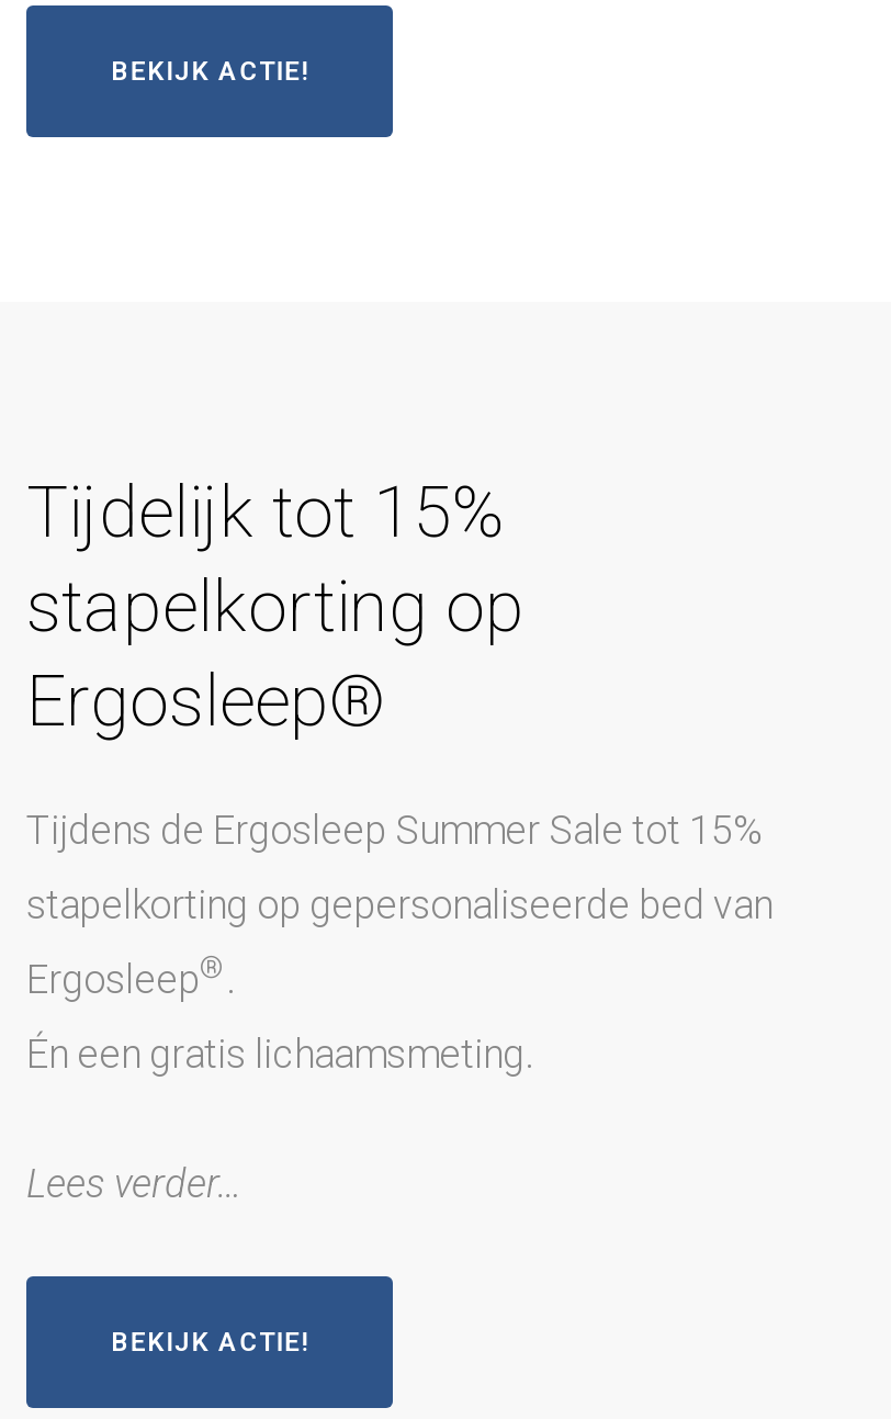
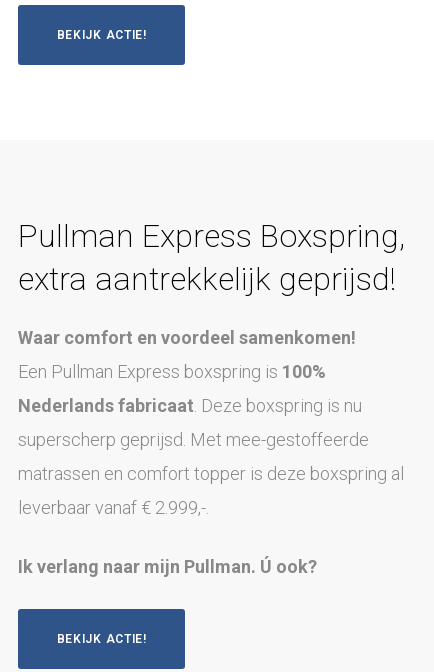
[26,470,772,1206] Tijdelijk tot 15% | stapelkorting op | Ergosleep® | Tijdens de Ergosleep Summer Sale tot 15% | stapelkorting op gepersonaliseerde bed van | Ergosleep®. | Én een gratis lichaamsmeting. | Lees verder… -> [18,217,405,577] Pullman Express Boxspring, | extra aantrekkelijk geprijsd! | Waar comfort en voordeel samenkomen! | Een Pullman Express boxspring is 100% | Nederlands fabricaat. Deze boxspring is nu | superscherp geprijsd. Met mee-gestoffeerde | matrassen en comfort topper is deze boxspring al | leverbaar vanaf € 2.999,-. | Ik verlang naar mijn Pullman. Ú ook?

